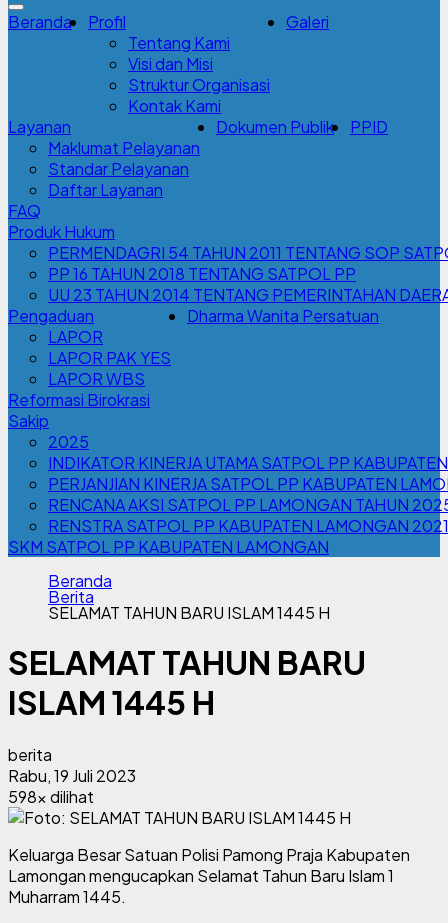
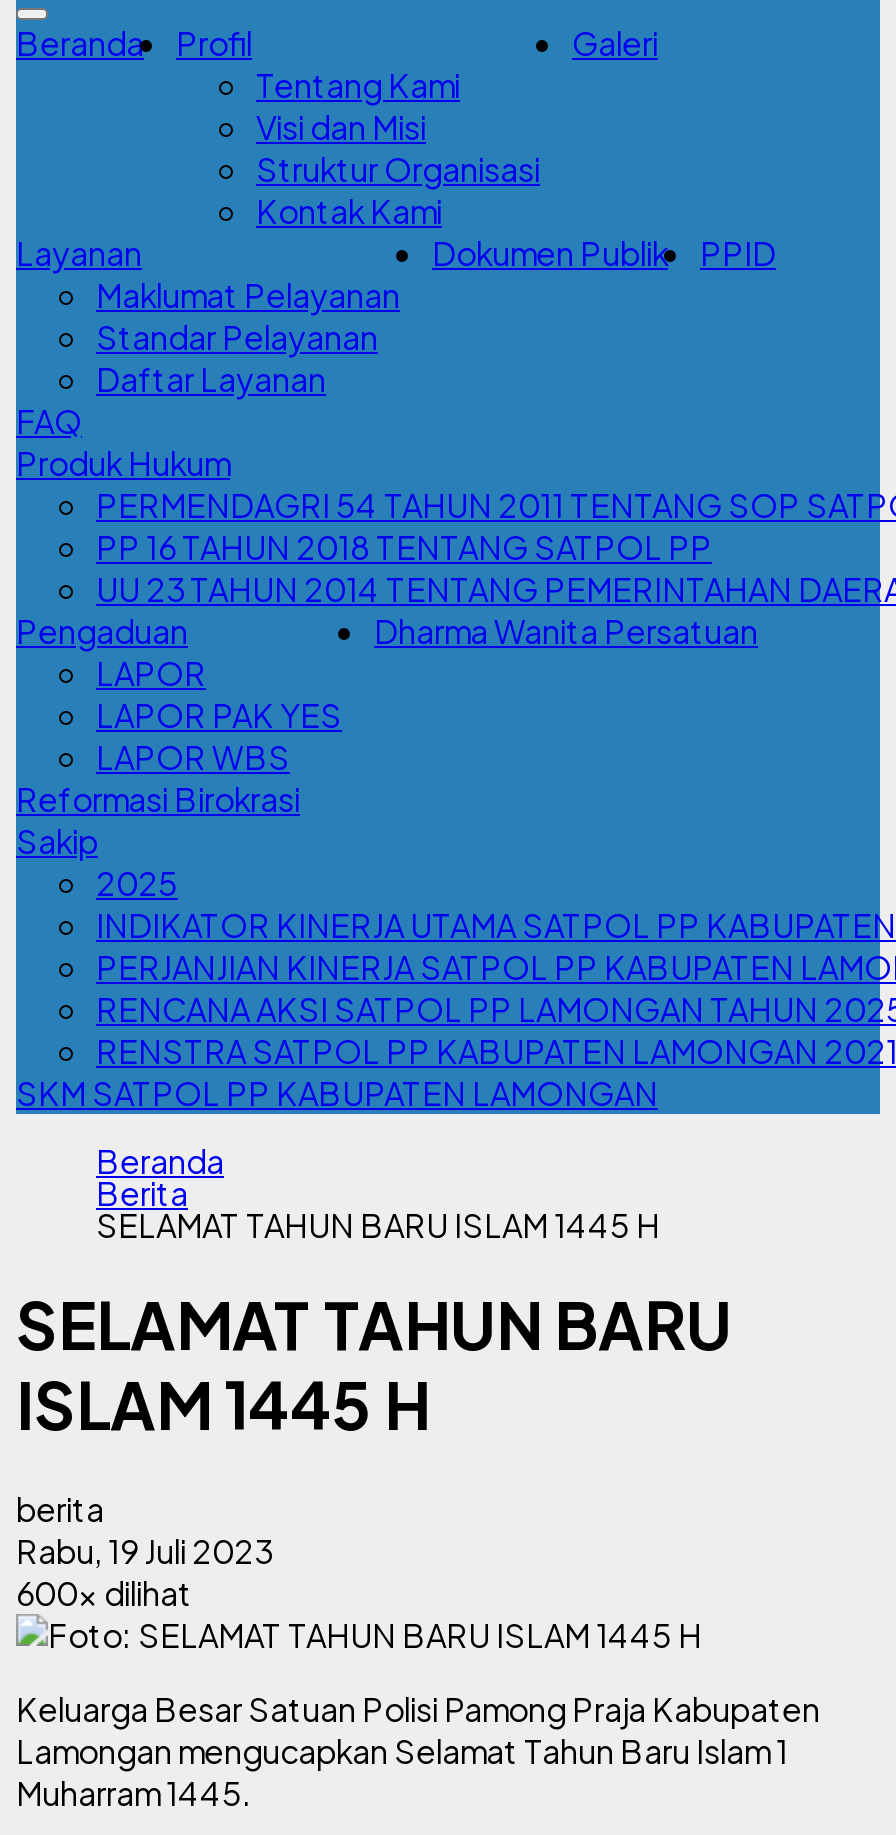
[8,786,94,807] 598x dilihat -> [16,1572,192,1614] 600x dilihat

